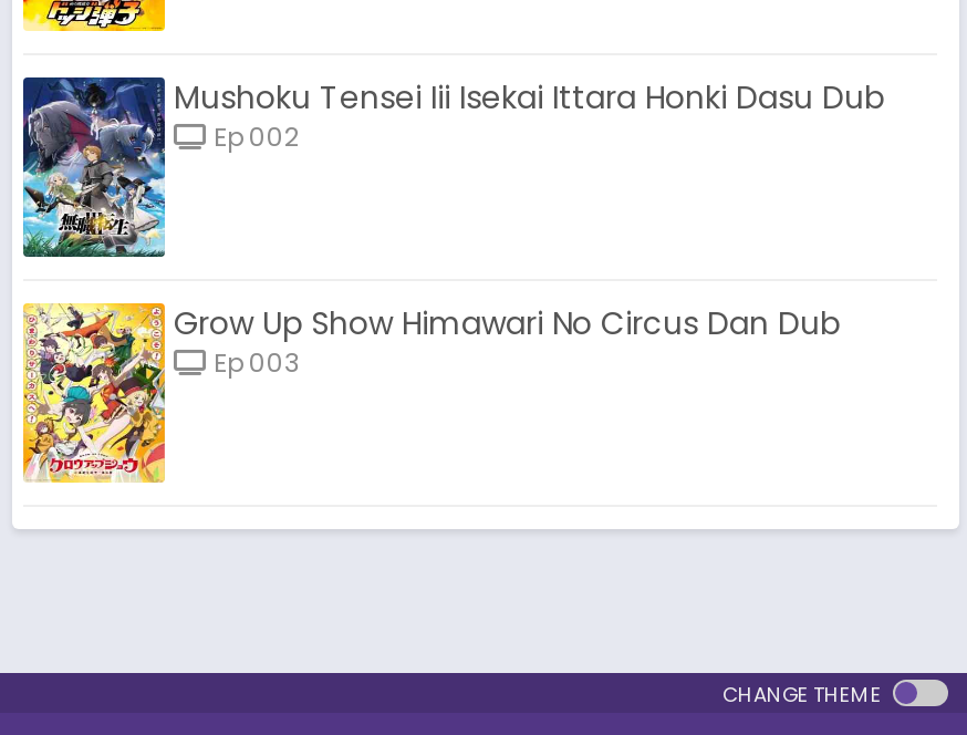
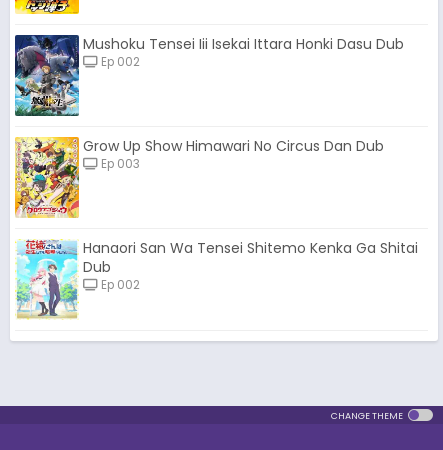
none -> [15,238,418,320] [image] | Hanaori San Wa Tensei Shitemo Kenka Ga Shitai | Dub | Ep 002

